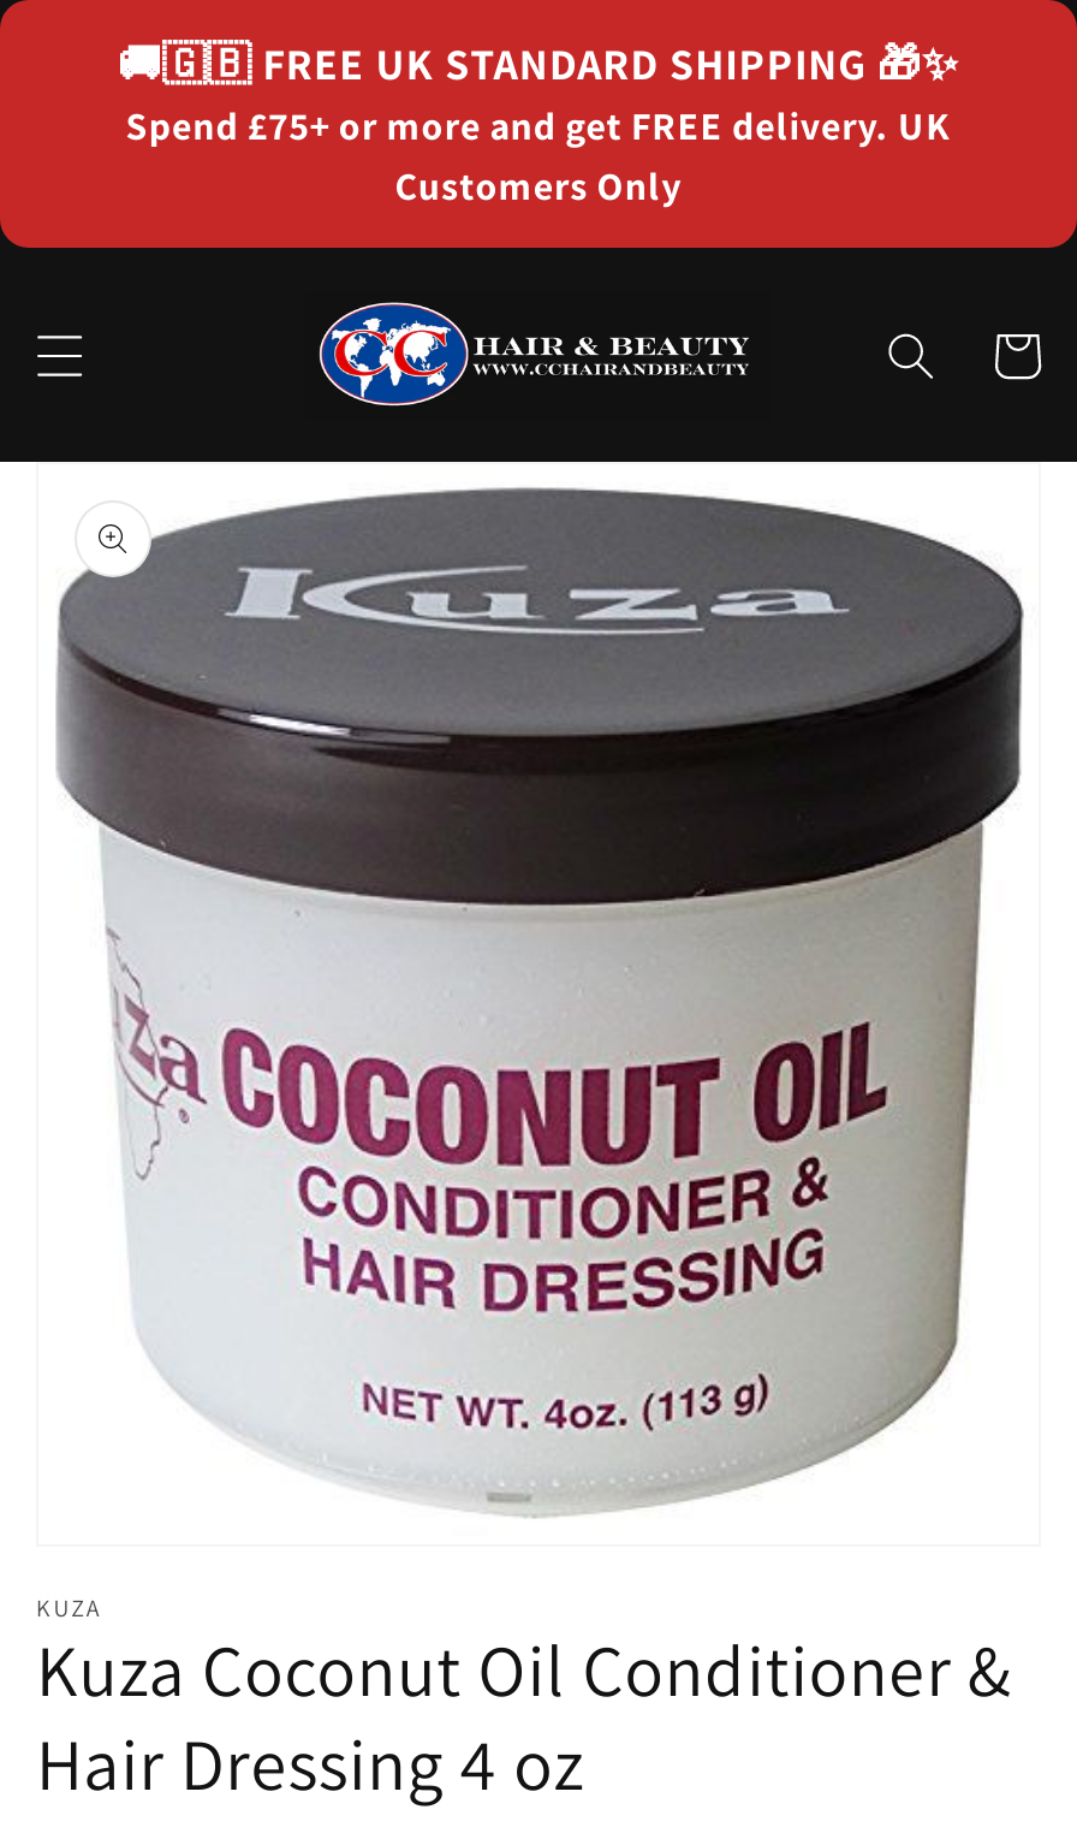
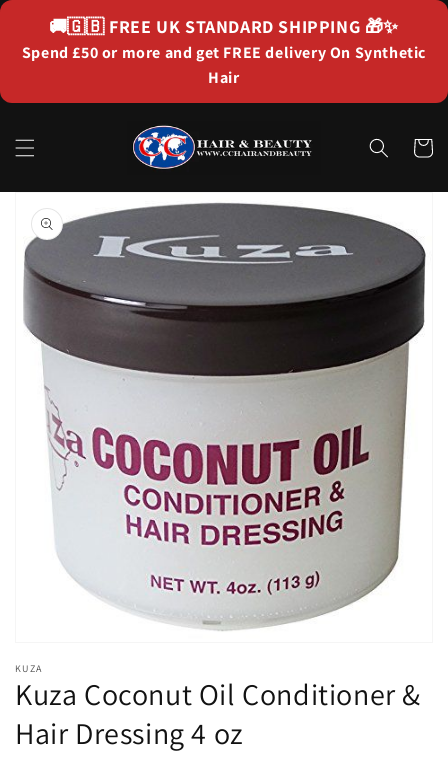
[126,101,951,212] Spend £75+ or more and get FREE delivery. UK | Customers Only -> [22,42,426,88] Spend £50 or more and get FREE delivery On Synthetic | Hair

